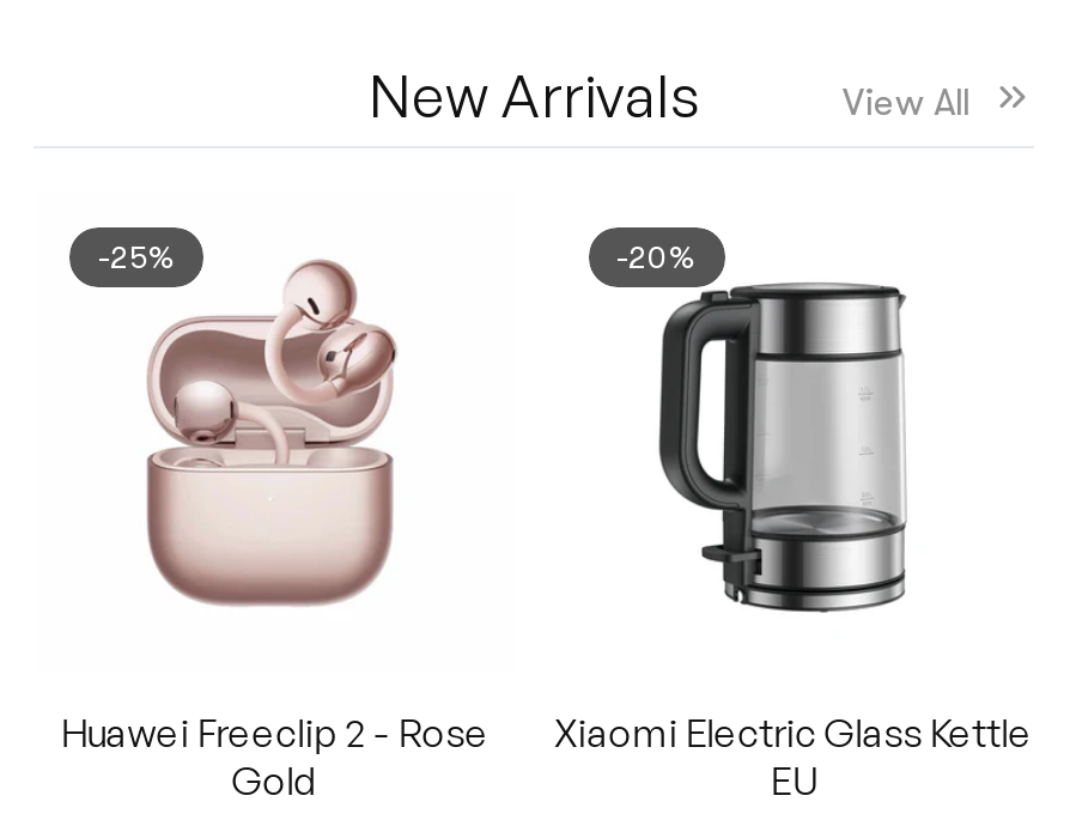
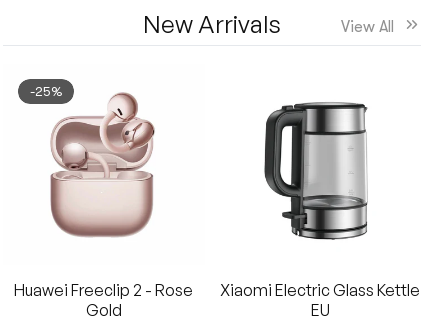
[616,239,695,275] -20% -> none

